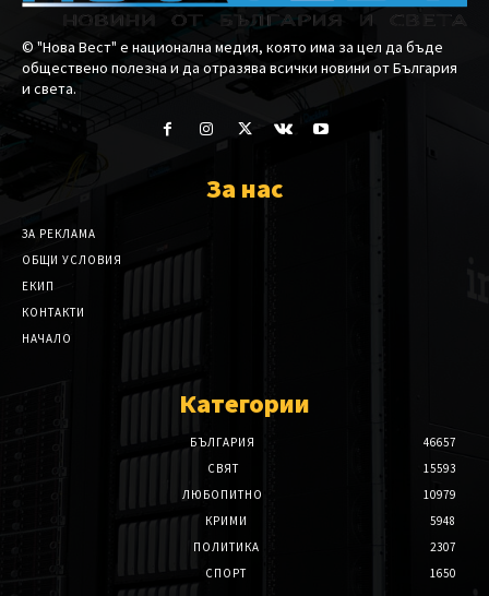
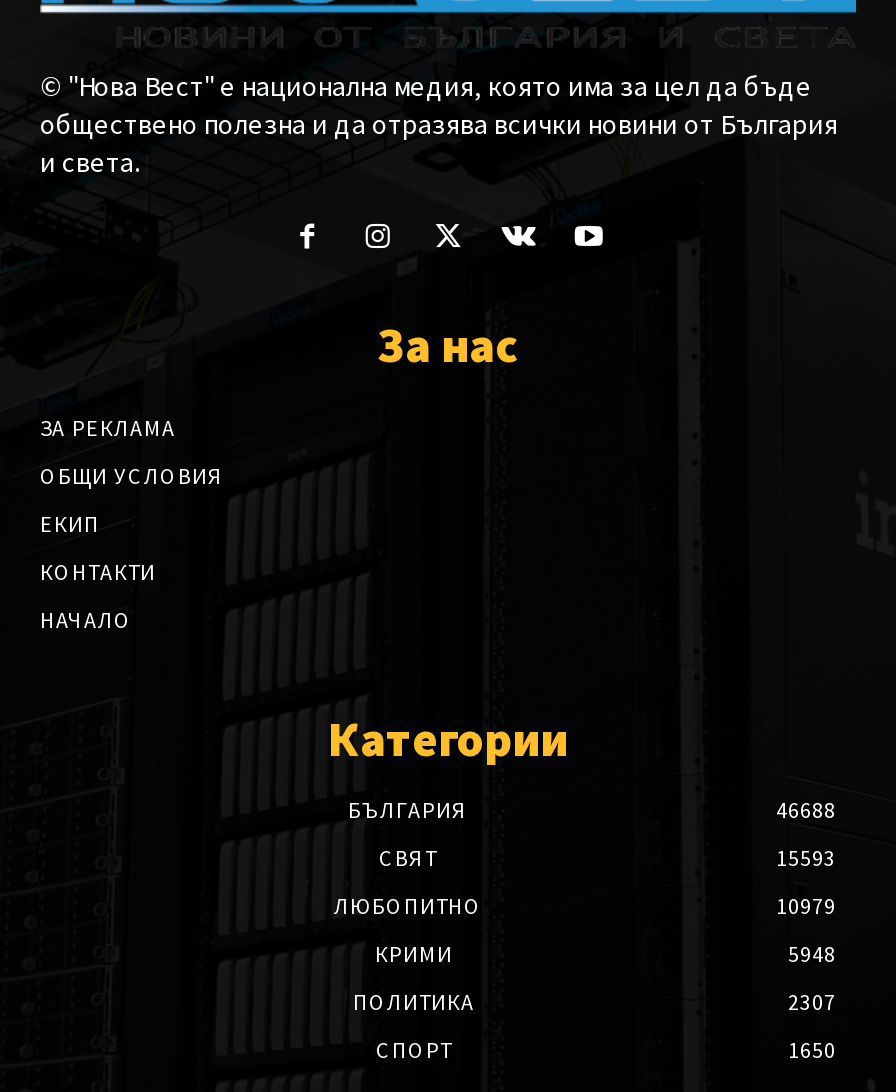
[424,435,456,450] 46657 -> [776,797,836,825] 46688

